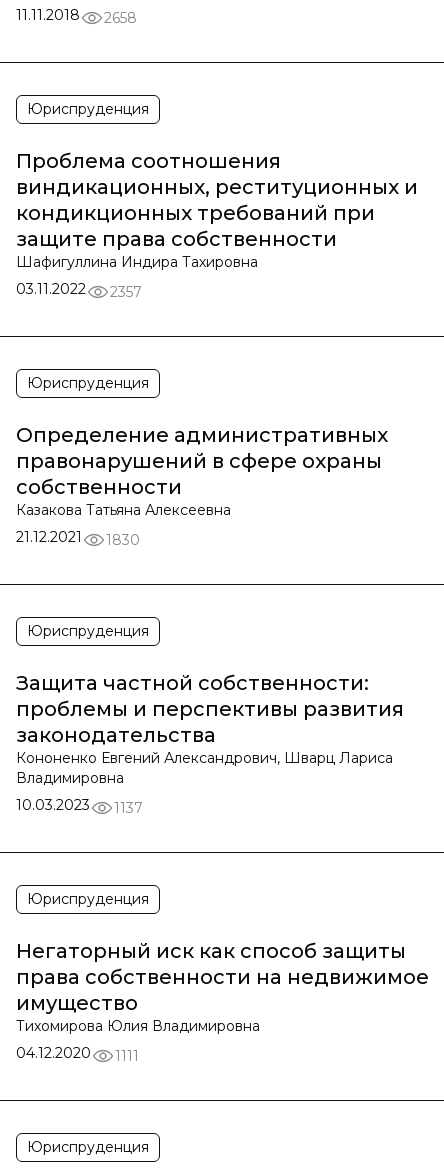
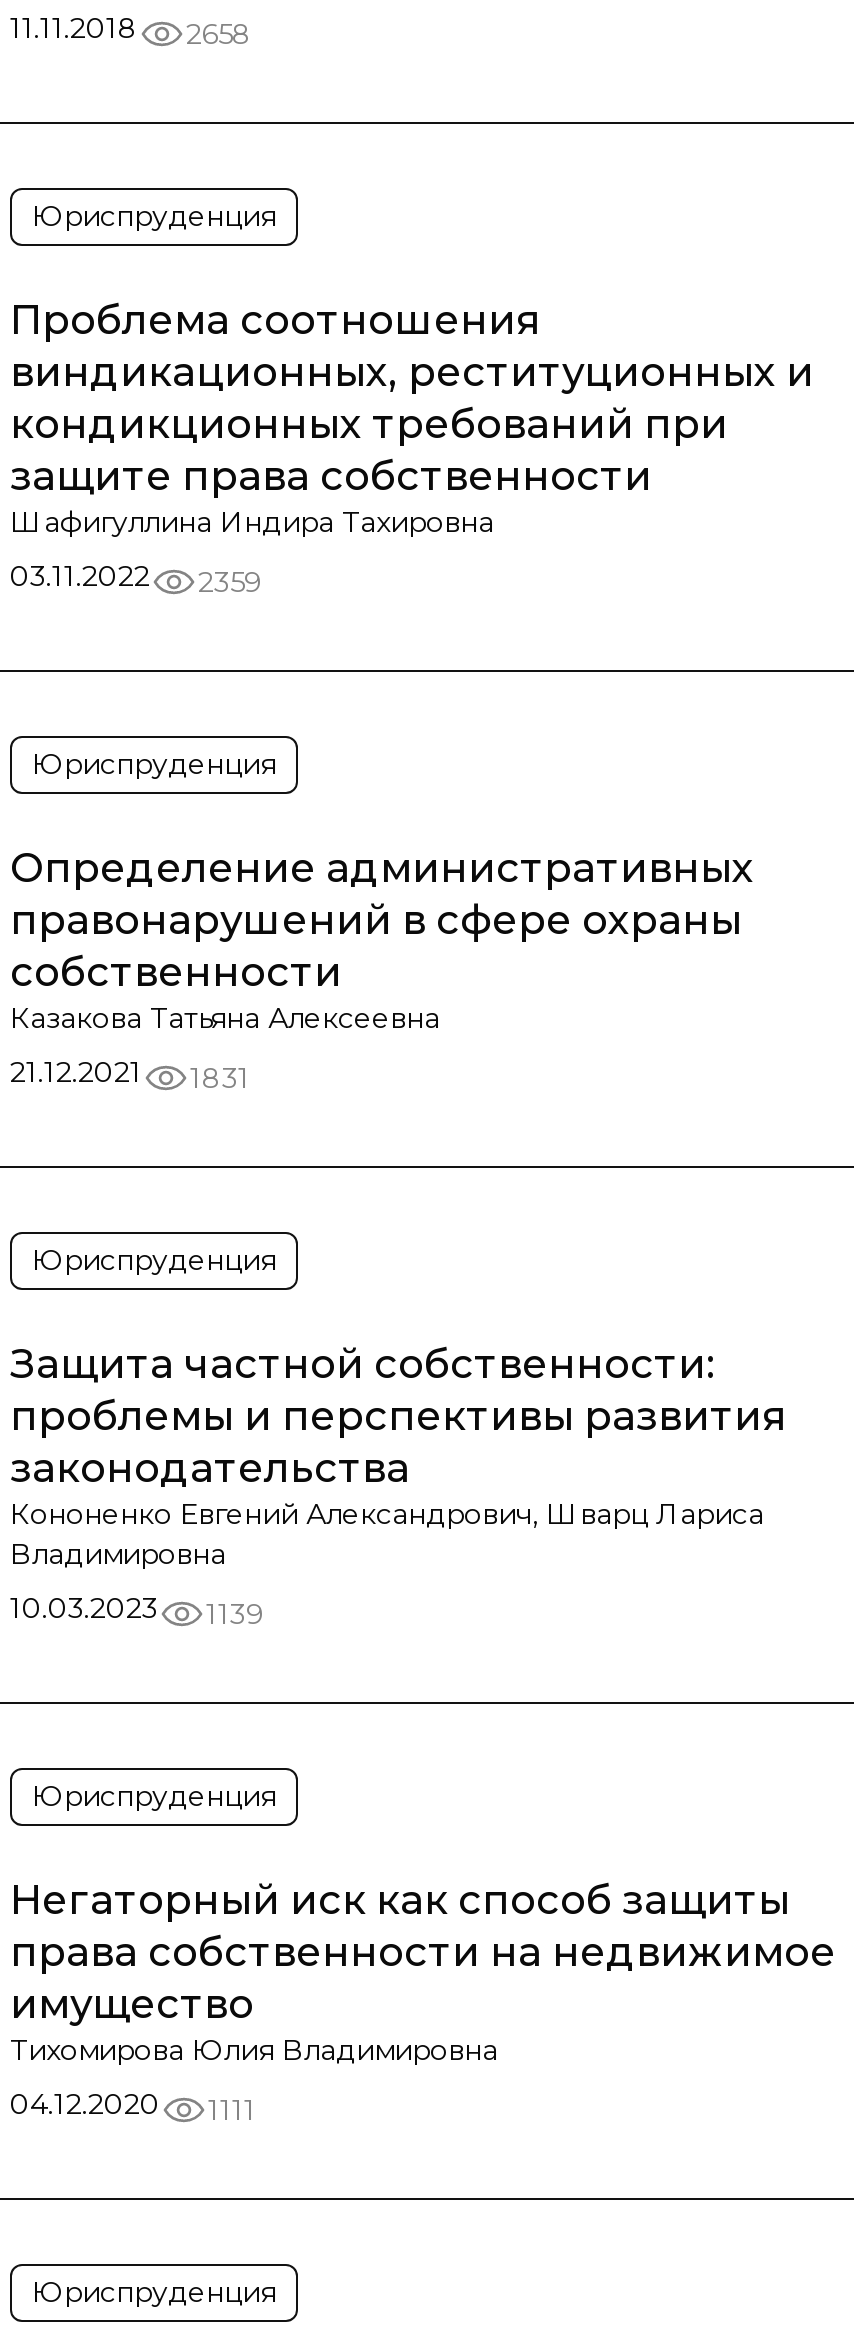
[16,280,142,300] 03.11.2022 2357 -> [10,558,262,599] 03.11.2022 2359
[16,528,140,548] 21.12.2021 1830 -> [10,1054,250,1095] 21.12.2021 1831
[16,796,143,816] 10.03.2023 1137 -> [10,1590,264,1631] 10.03.2023 1139

